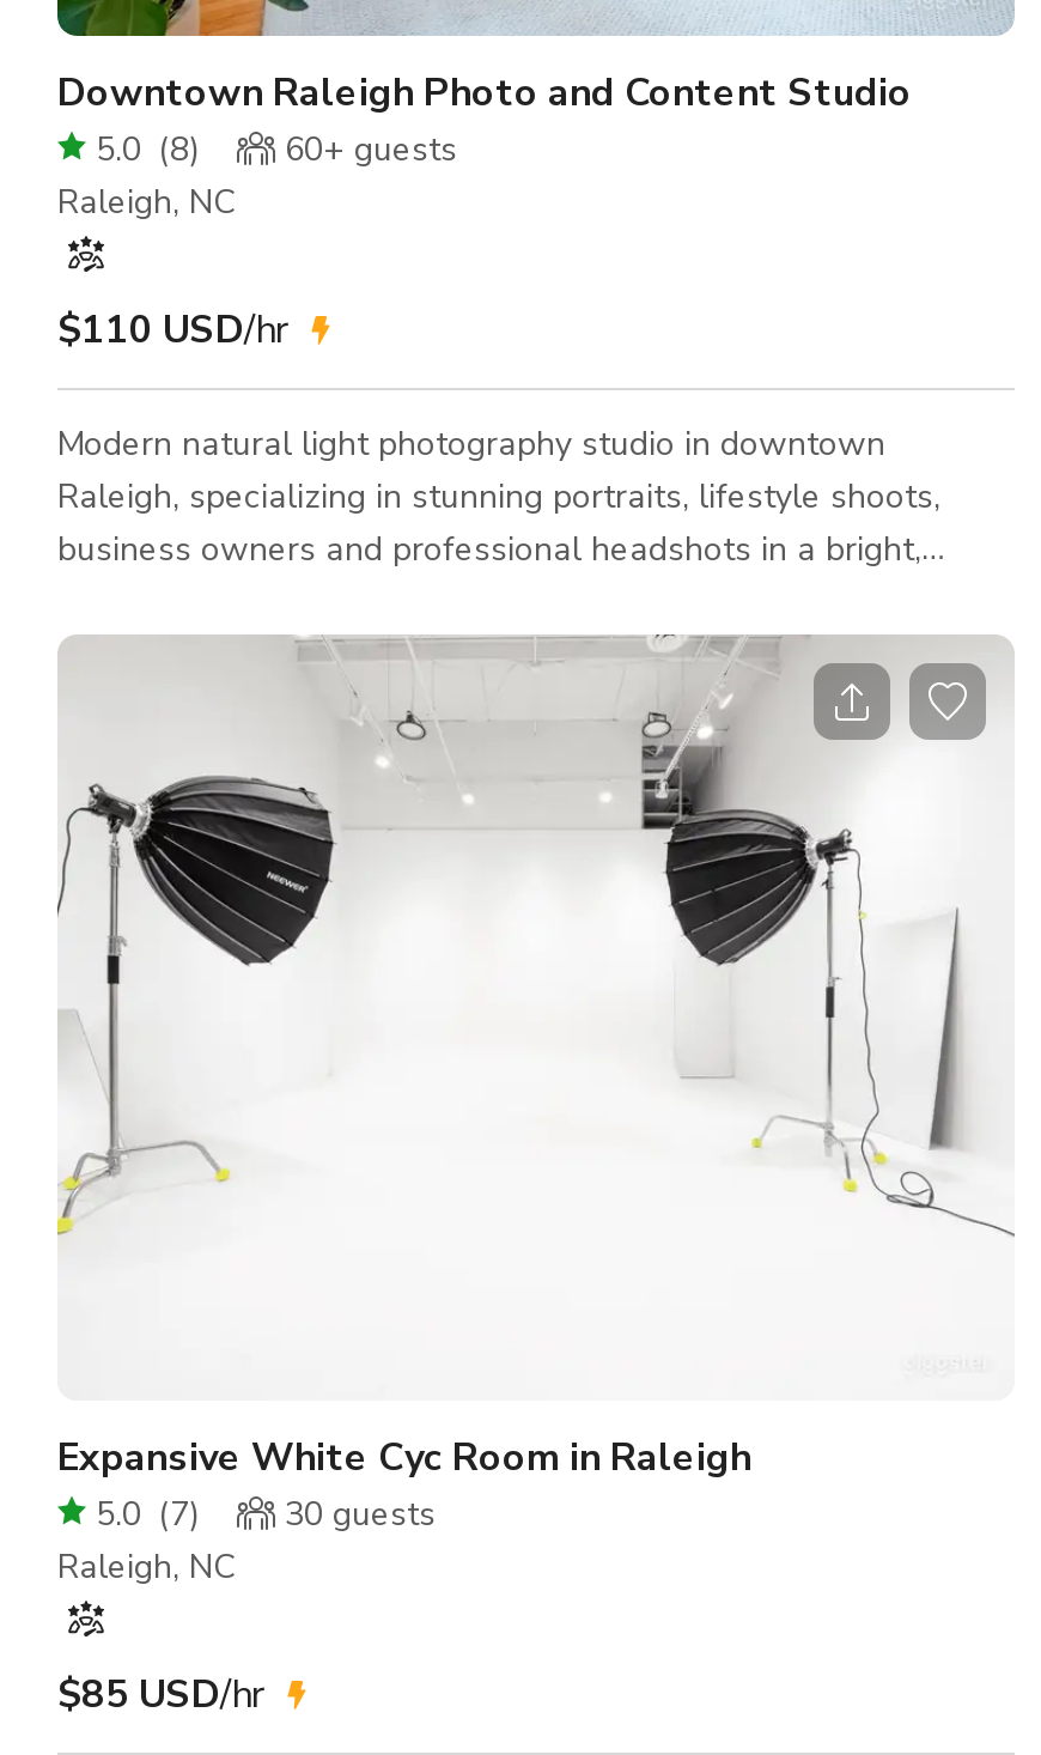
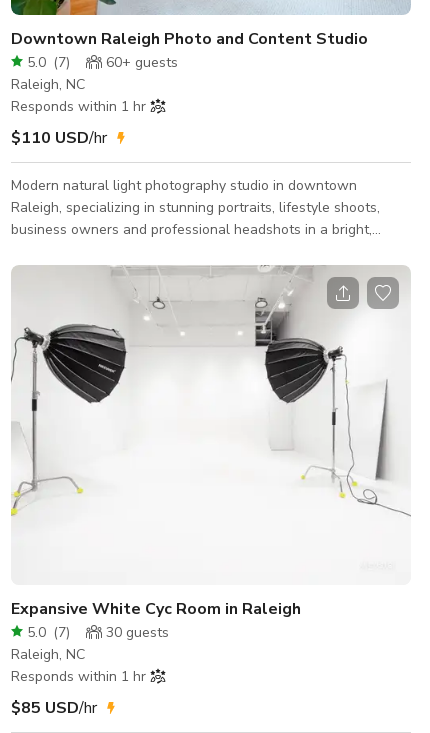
[96,126,457,172] 5.0 (8) 60+ guests -> [27,53,178,72] 5.0 (7) 60+ guests
none -> [11,97,146,116] Responds within 1 hr
none -> [11,667,146,686] Responds within 1 hr

